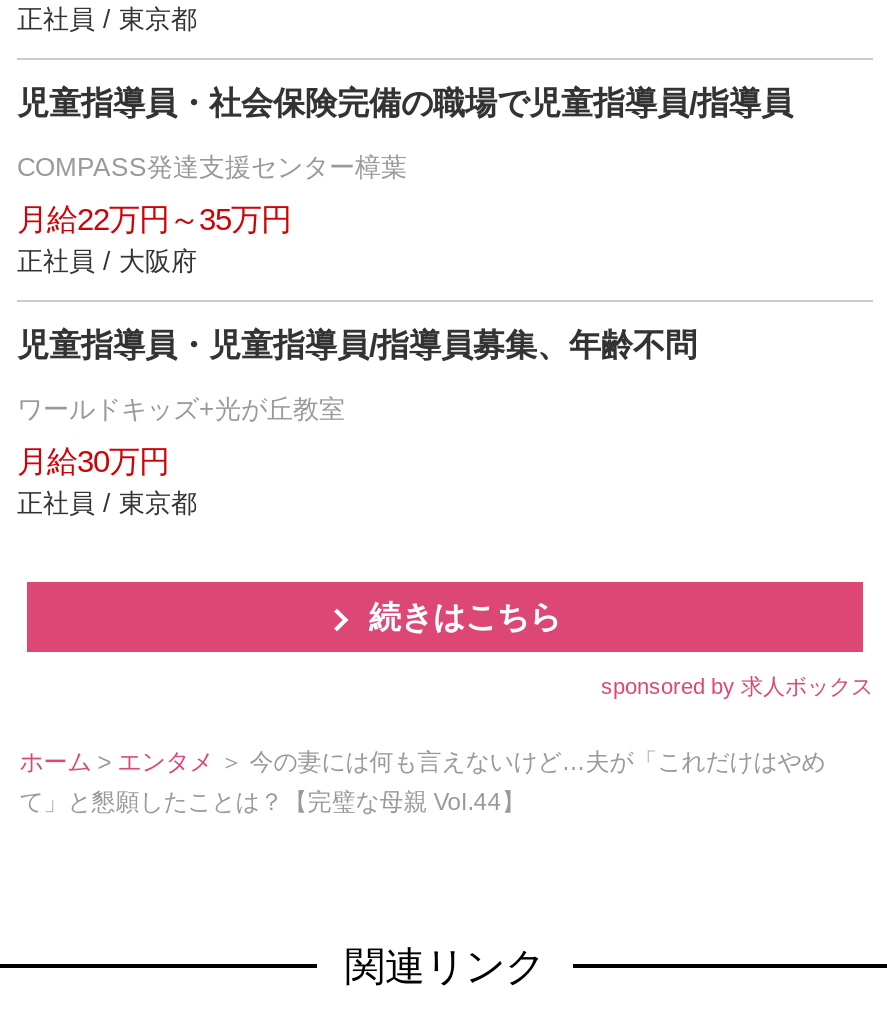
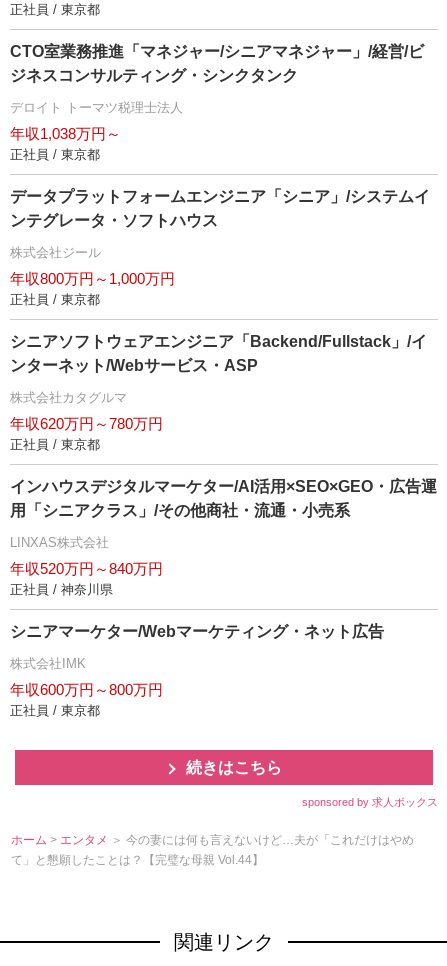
[17,87,793,479] 児童指導員・社会保険完備の職場で児童指導員/指導員 | COMPASS発達支援センター樟葉 | 月給22万円～35万円 | 正社員 / 大阪府 | 児童指導員・児童指導員/指導員募集、年齢不問 | ワールドキッズ+光が丘教室 | 月給30万円 -> [10,43,437,698] CTO室業務推進「マネジャー/シニアマネジャー」/経営/ビ | ジネスコンサルティング・シンクタンク | デロイト トーマツ税理士法人 | 年収1,038万円～ | 正社員 / 東京都 | データプラットフォームエンジニア「シニア」/システムイ | ンテグレータ・ソフトハウス | 株式会社ジール | 年収800万円～1,000万円 | 正社員 / 東京都 | シニアソフトウェアエンジニア「Backend/Fullstack」/イ | ンターネット/Webサービス・ASP | 株式会社カタグルマ | 年収620万円～780万円 | 正社員 / 東京都 | インハウスデジタルマーケター/AI活用×SEO×GEO・広告運 | 用「シニアクラス」/その他商社・流通・小売系 | LINXAS株式会社 | 年収520万円～840万円 | 正社員 / 神奈川県 | シニアマーケター/Webマーケティング・ネット広告 | 株式会社IMK | 年収600万円～800万円

